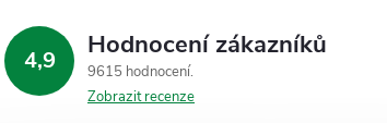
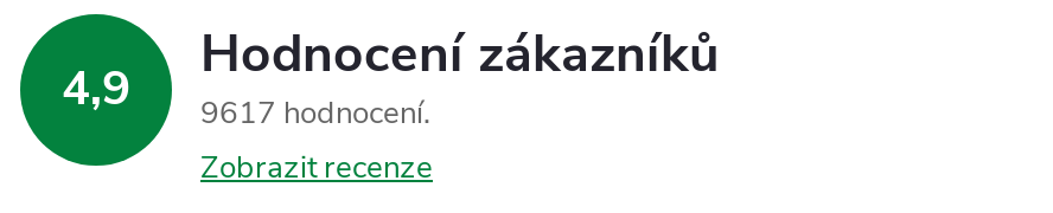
[24,28,327,82] 4,9 9615 hodnocení Hodnocení zákazníků -> [62,19,720,135] 4,9 9617 hodnocení Hodnocení zákazníků

